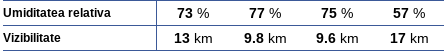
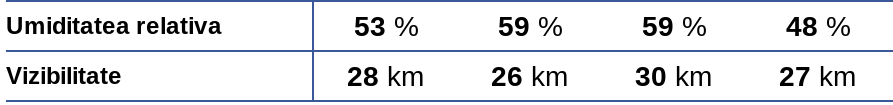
[177,5,209,21] 73% -> [354,10,418,42] 53%
[249,5,281,21] 77% -> [498,10,562,42] 59%
[321,5,353,21] 75% -> [642,10,706,42] 59%
[393,5,425,21] 57% -> [786,10,850,42] 48%
[173,30,212,46] 13 km -> [347,60,425,92] 28 km
[243,30,286,46] 9.8 km -> [491,60,569,92] 26 km
[315,30,358,46] 9.6 km -> [635,60,713,92] 30 km
[389,30,428,46] 17 km -> [779,60,857,92] 27 km

